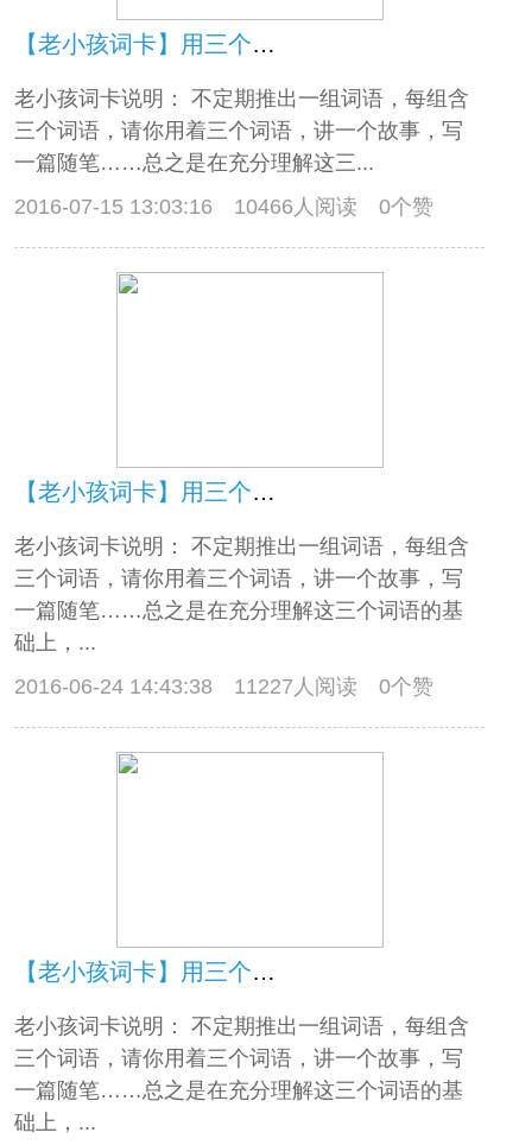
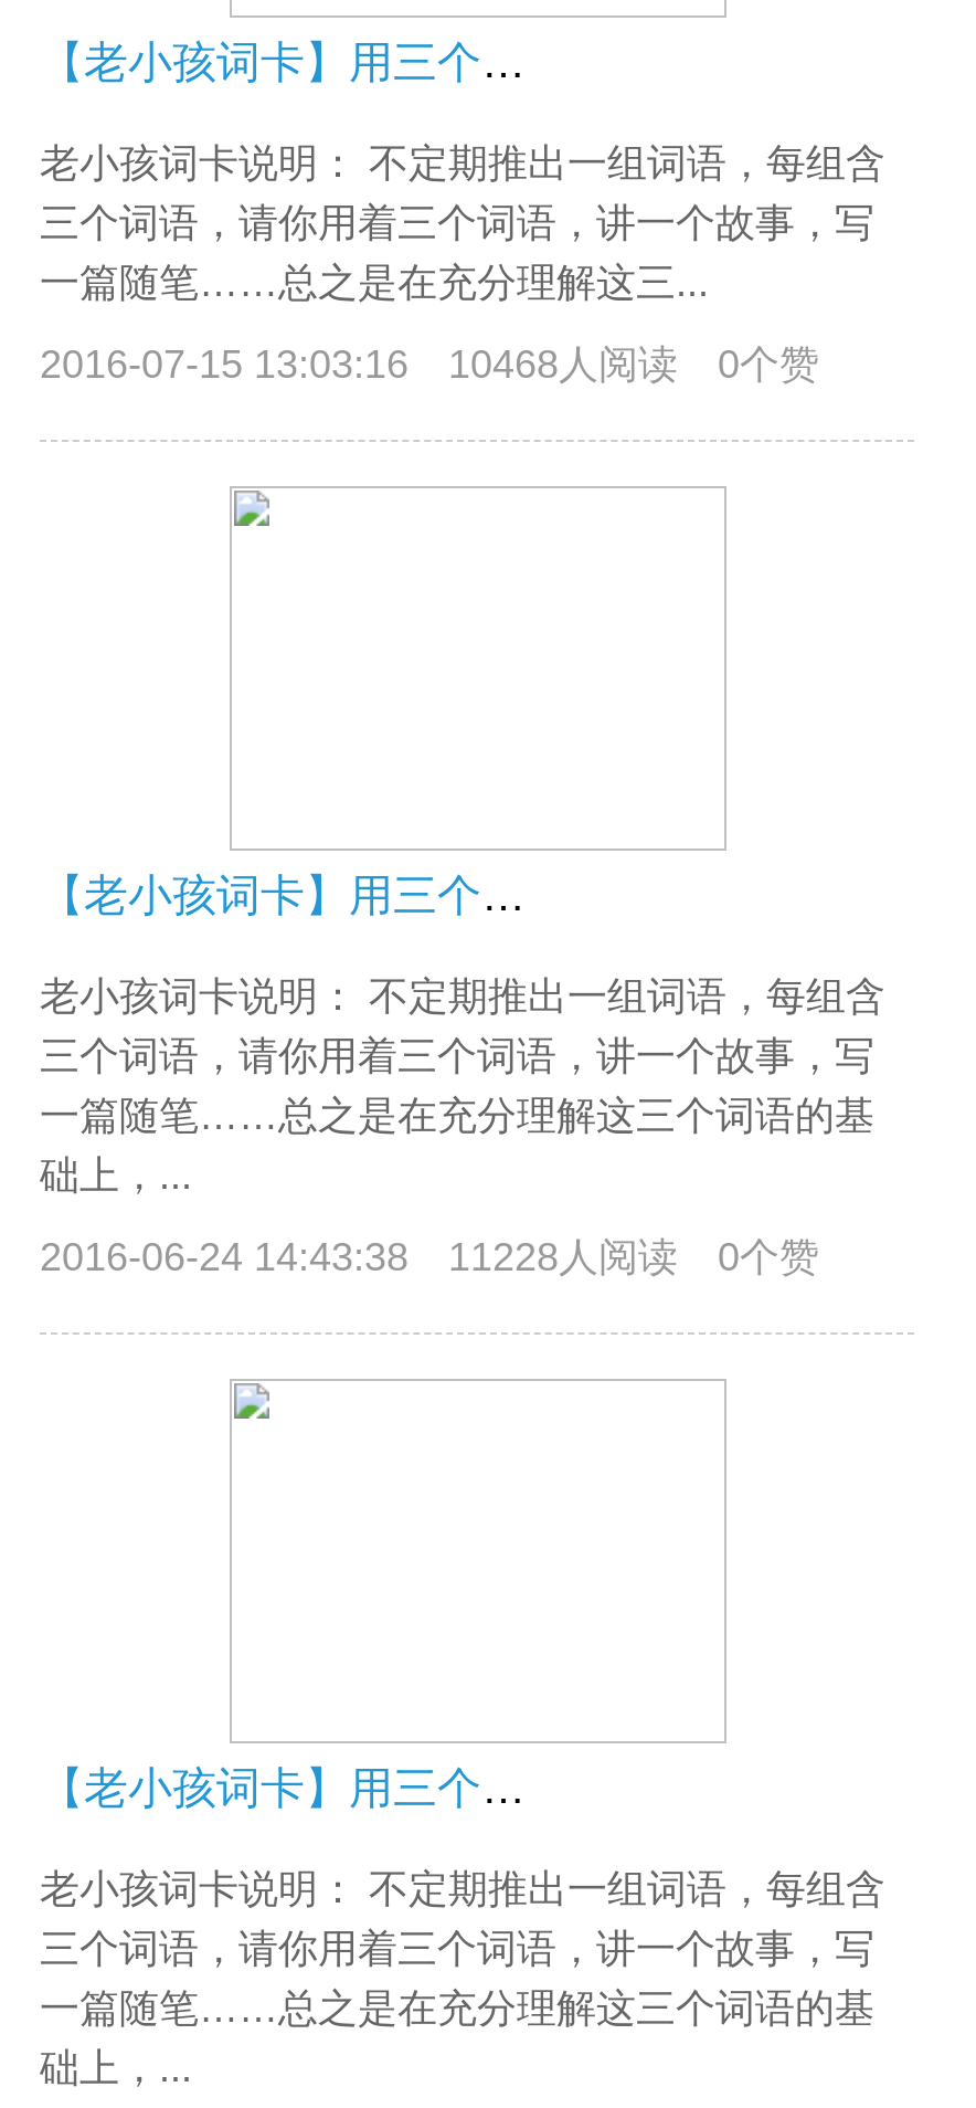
[14,195,433,219] 2016-07-15 13:03:16 10466人阅读 0个赞 -> [40,342,819,387] 2016-07-15 13:03:16 10468人阅读 0个赞
[14,675,433,698] 2016-06-24 14:43:38 11227人阅读 0个赞 -> [40,1235,819,1279] 2016-06-24 14:43:38 11228人阅读 0个赞

